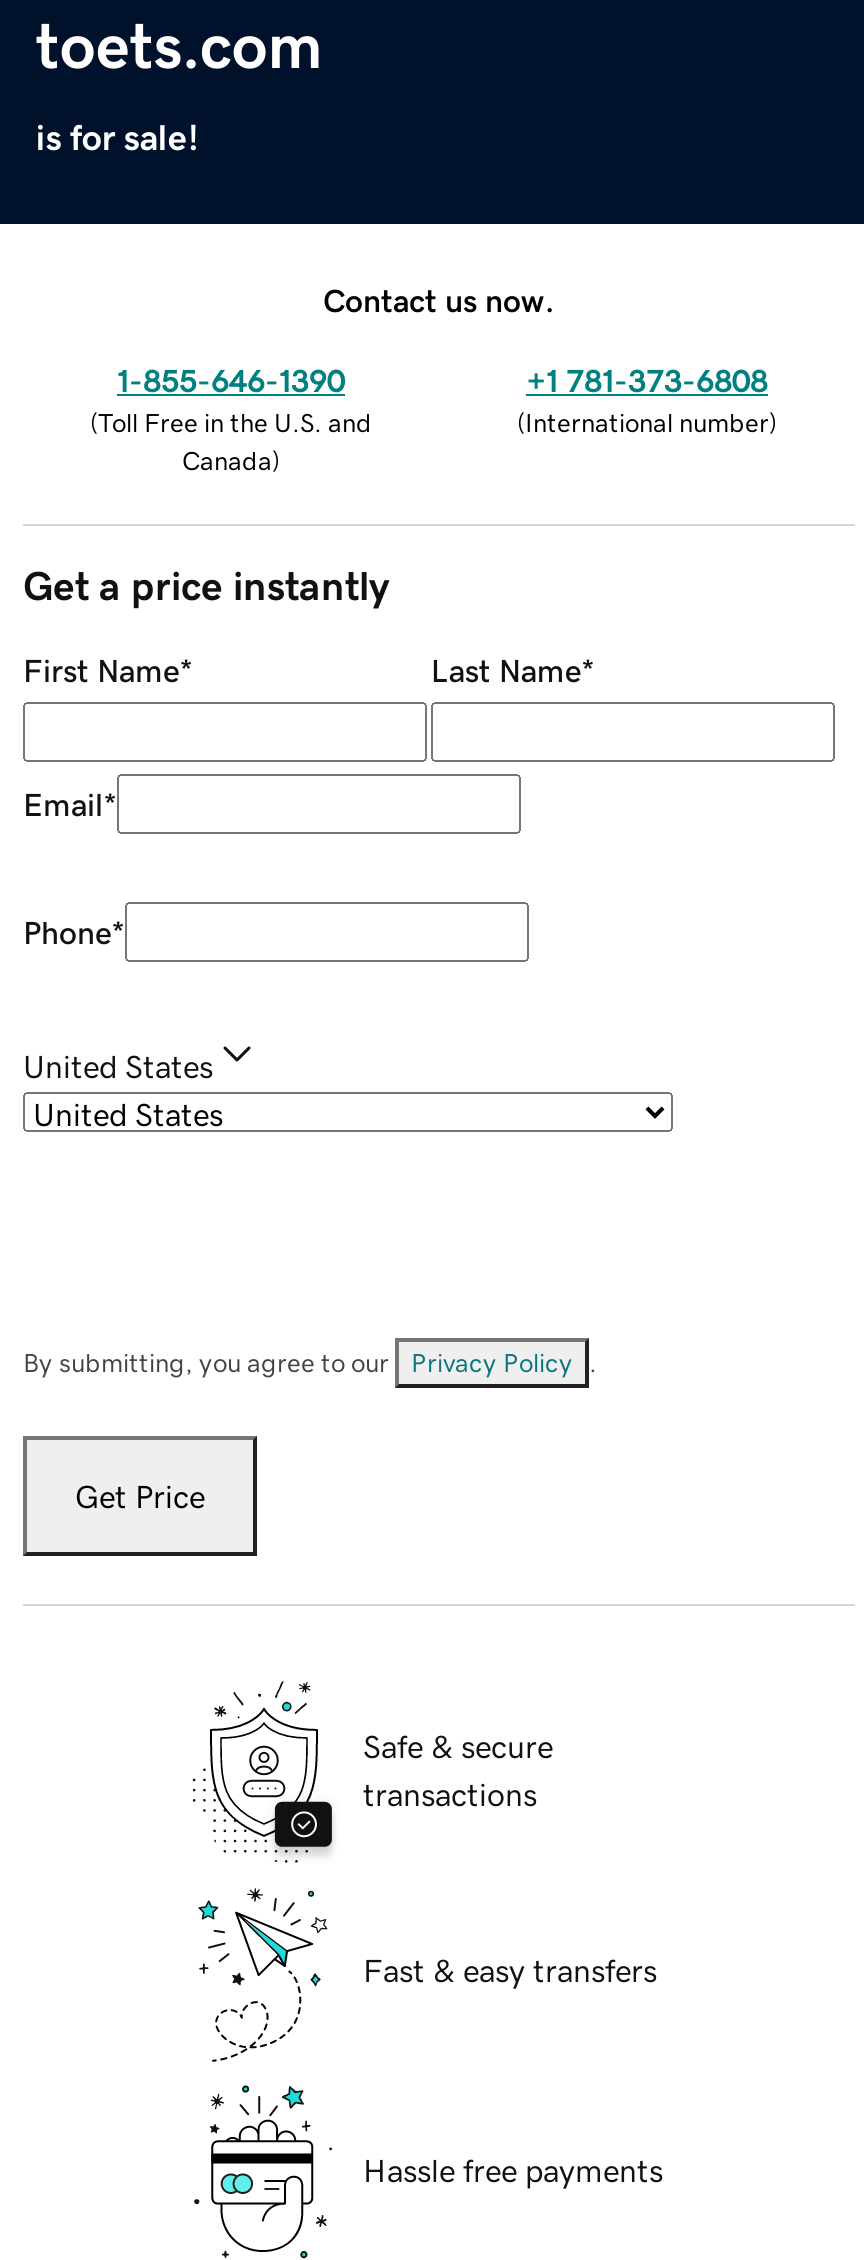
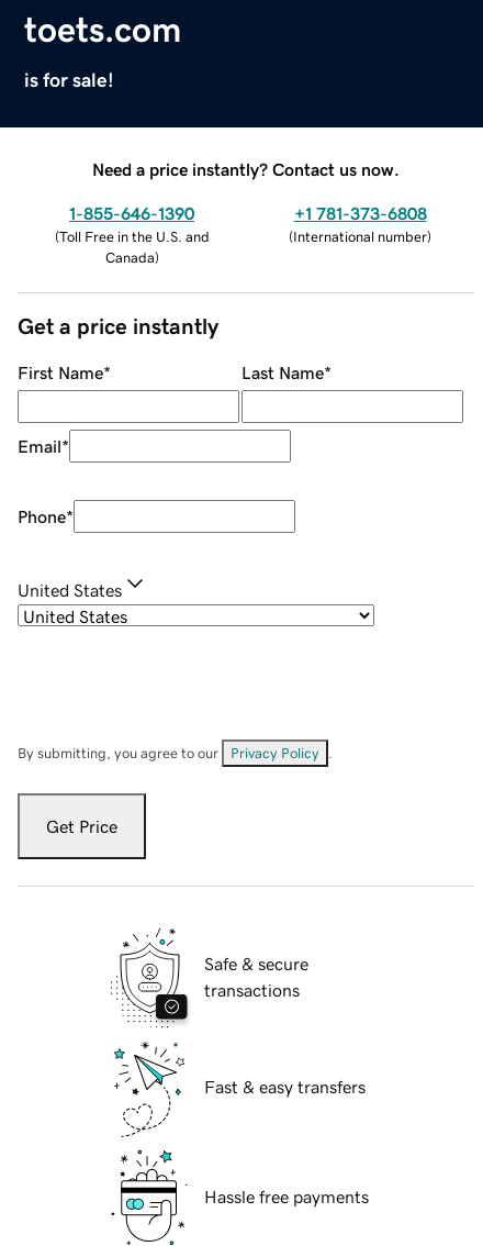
[323,283,555,315] Contact us now. -> [92,160,400,178] Need a price instantly? Contact us now.

